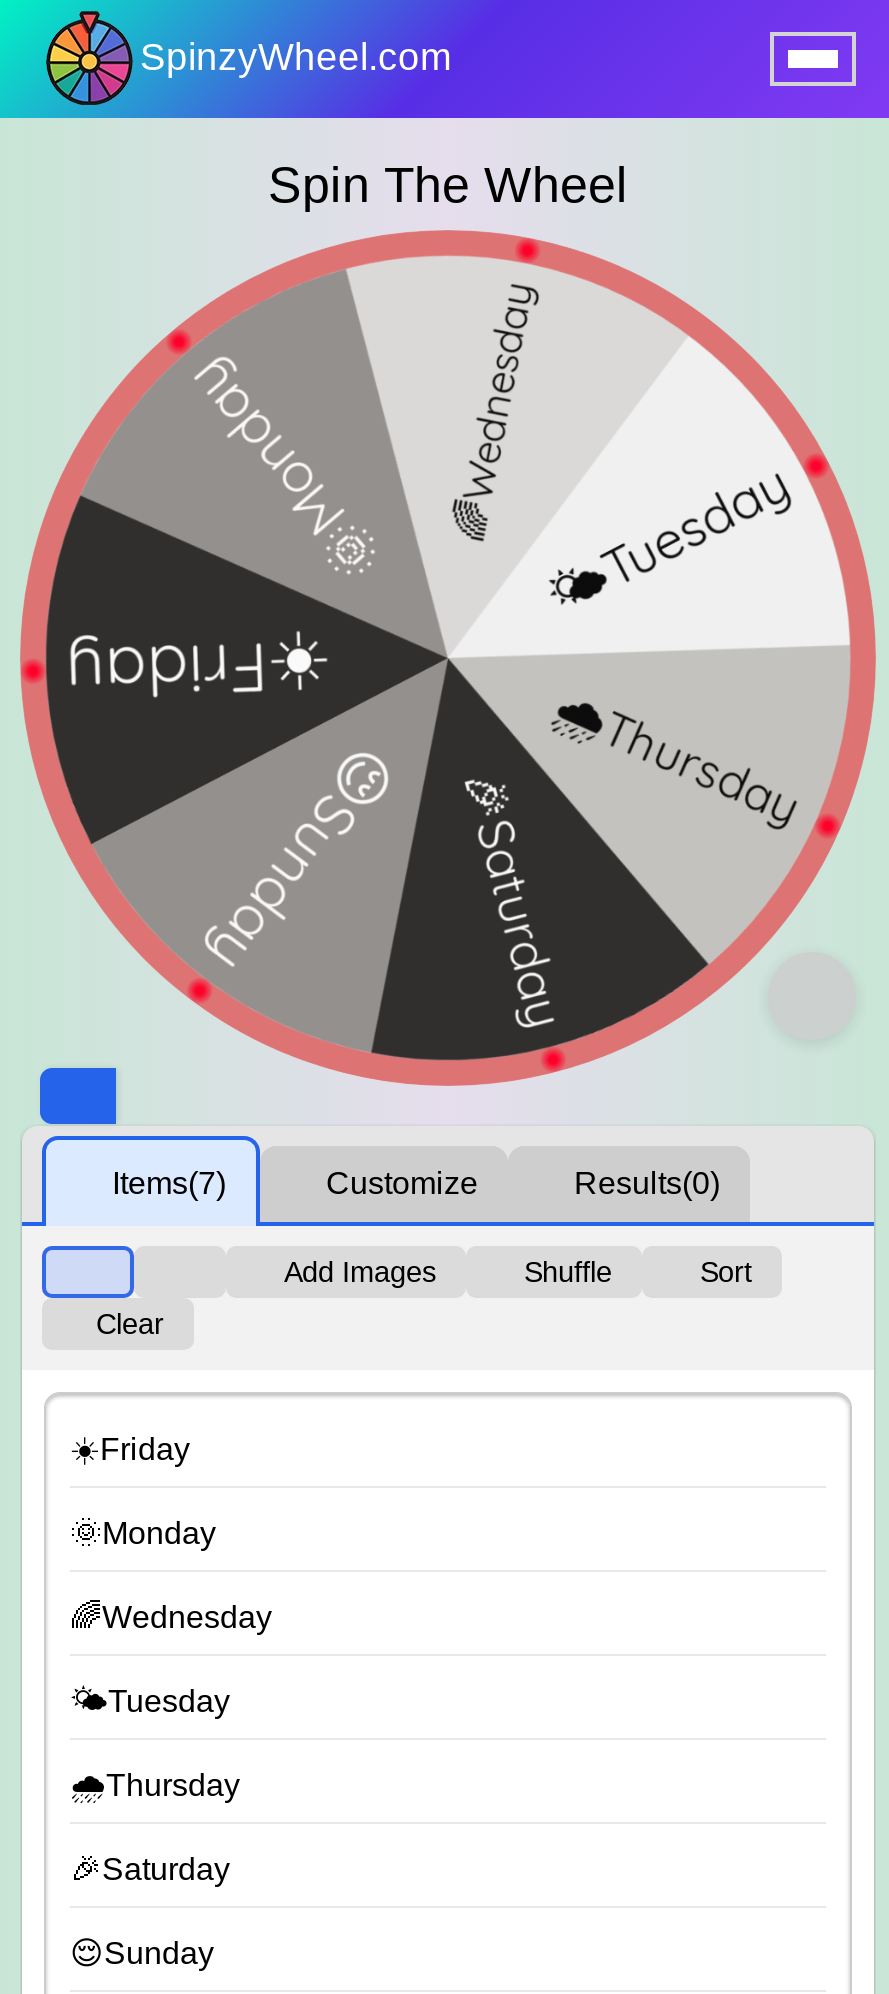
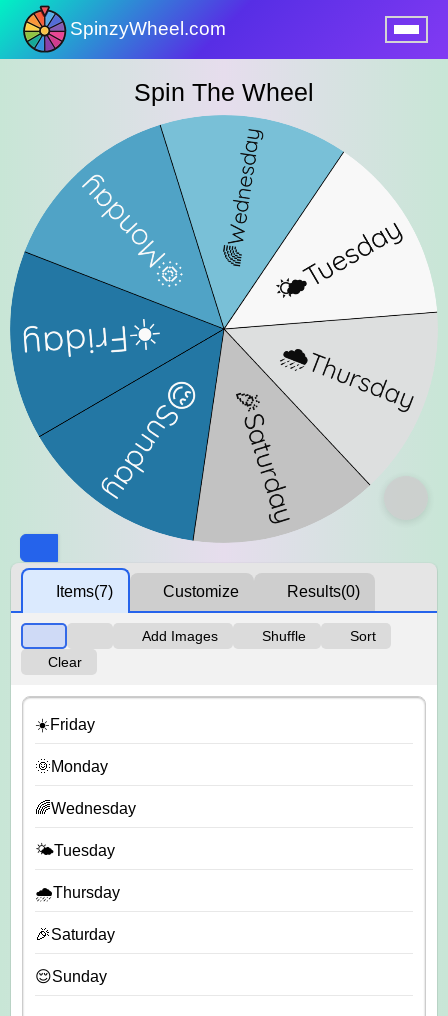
[18,228,878,1086] [image] -> [9,114,438,542] [image]

